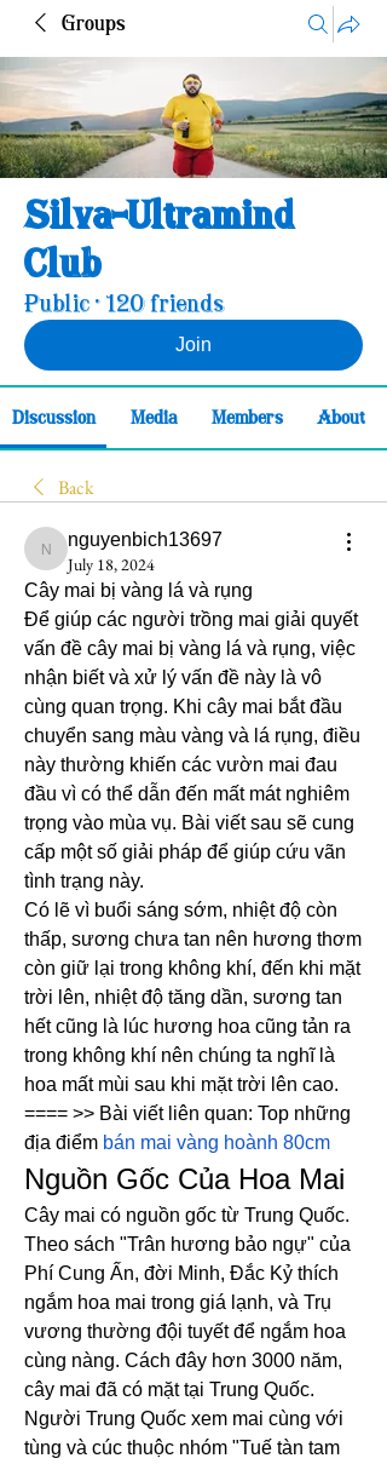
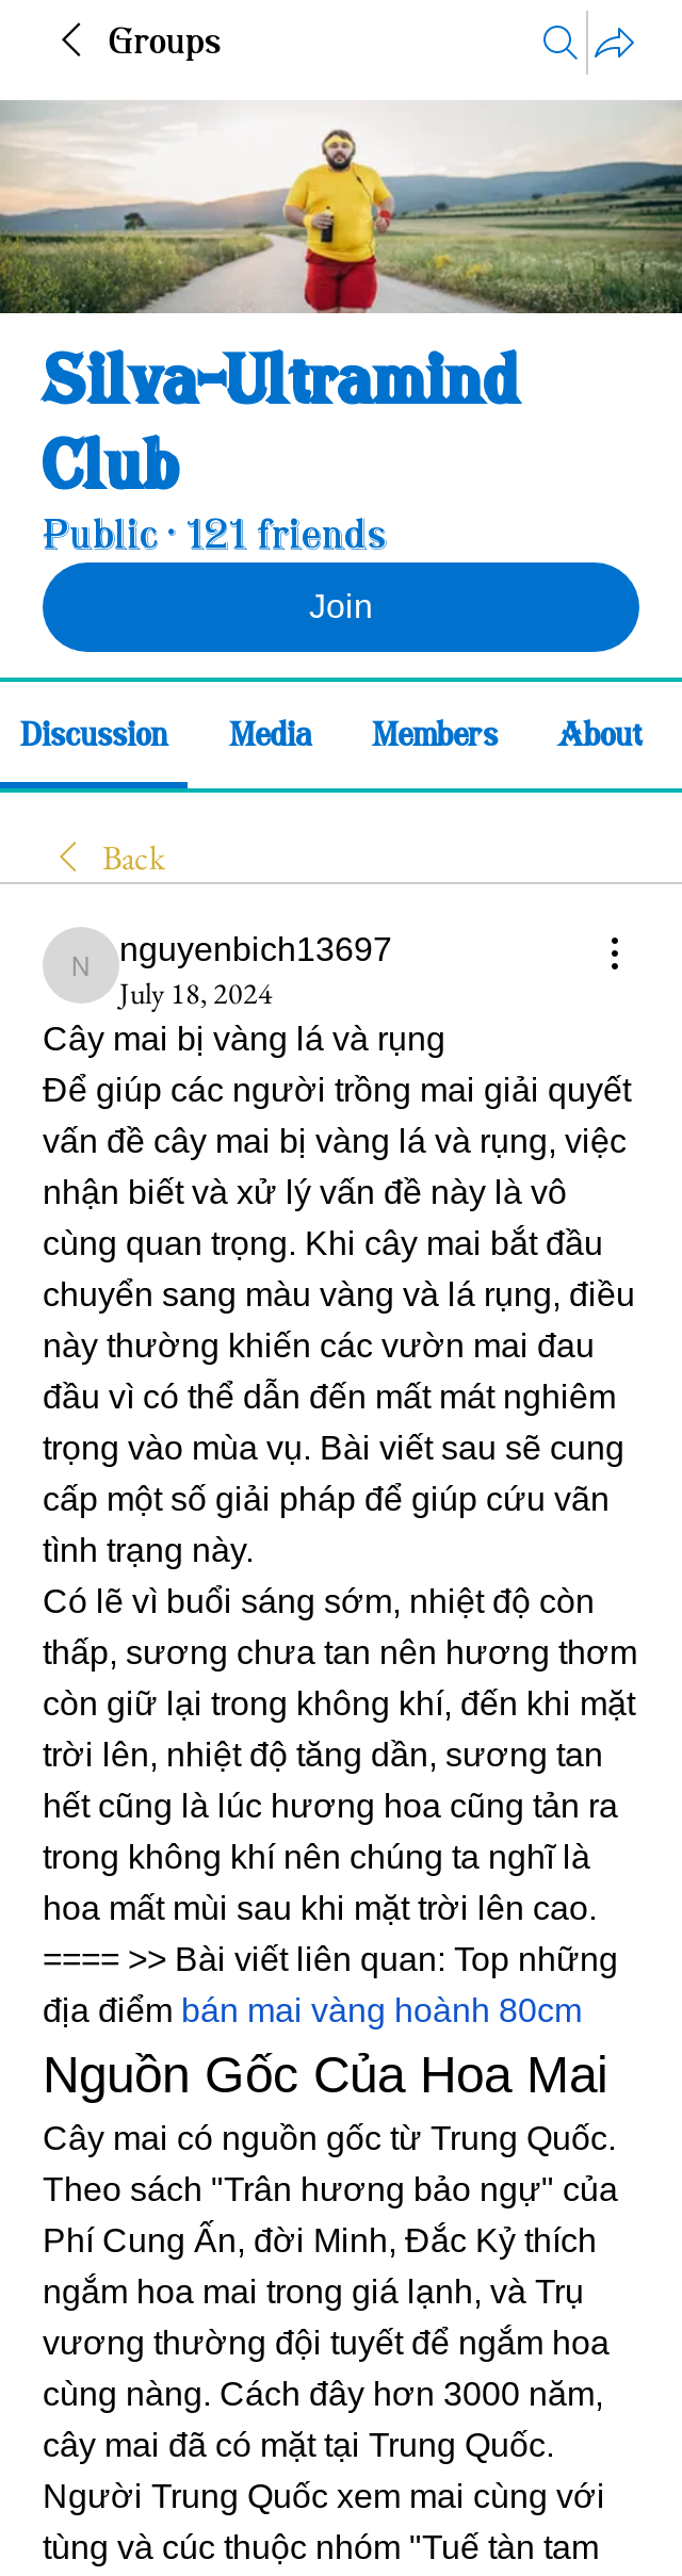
[24,289,225,318] Public · 120 friends -> [43,509,388,560] Public · 121 friends

